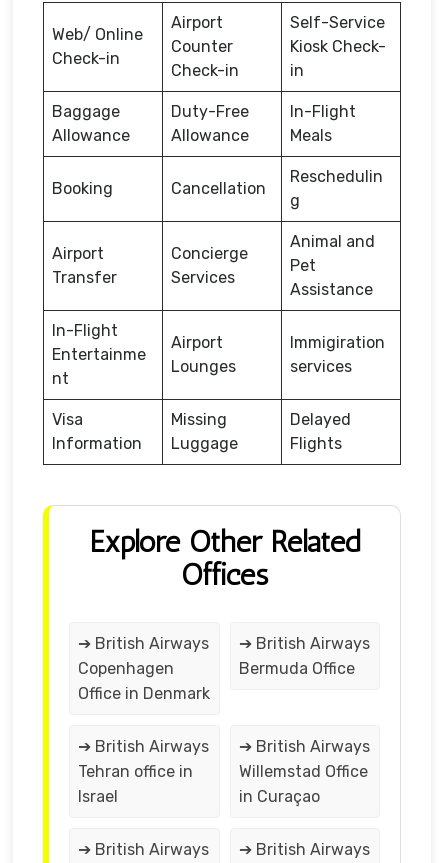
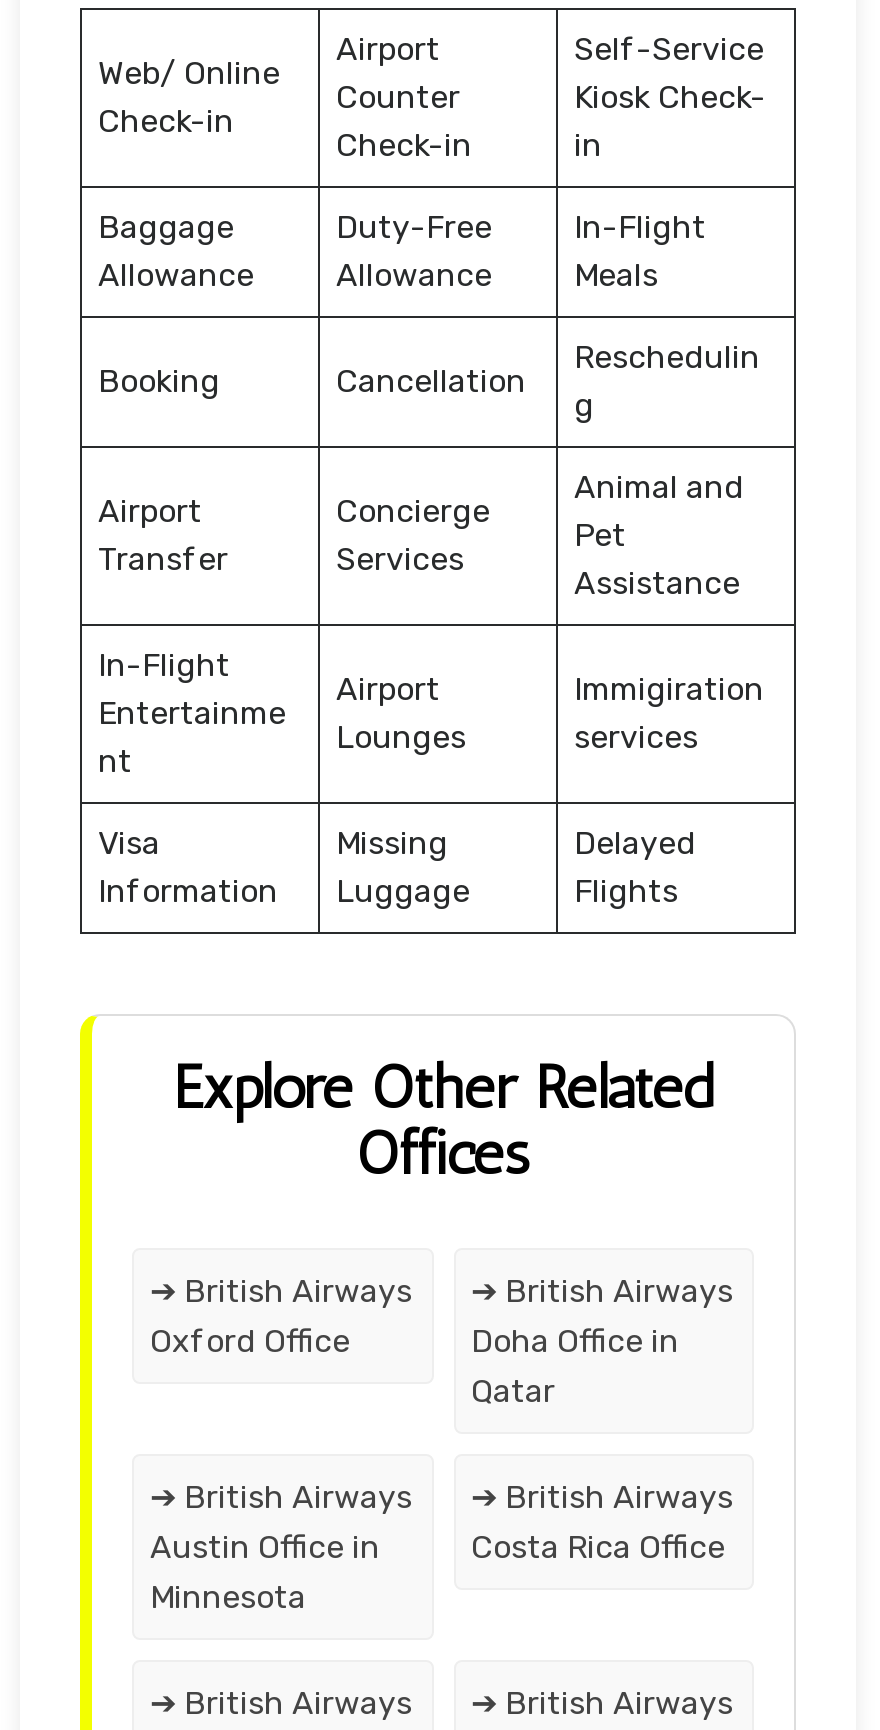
[78,659,210,703] Copenhagen | Office in Denmark -> [150,1321,350,1359] Oxford Office
[238,659,354,678] Bermuda Office -> [471,1321,679,1409] Doha Office in | Qatar
[78,762,193,806] Tehran office in | Israel -> [150,1527,380,1615] Austin Office in | Minnesota
[238,762,367,806] Willemstad Office | in Curaçao -> [471,1527,725,1565] Costa Rica Office

